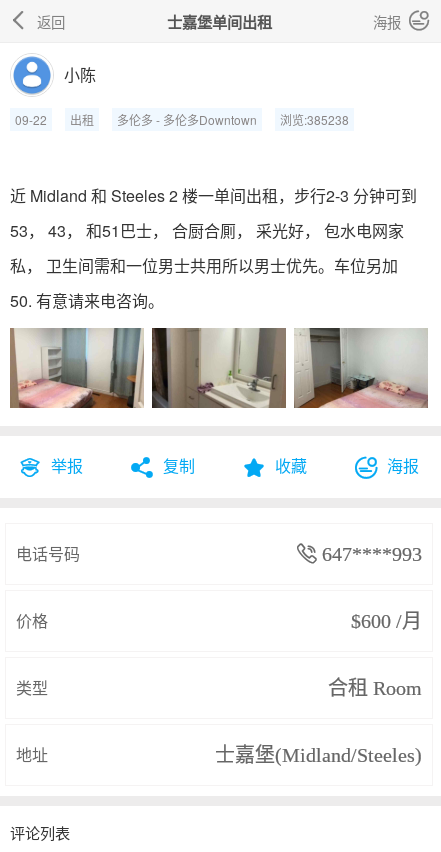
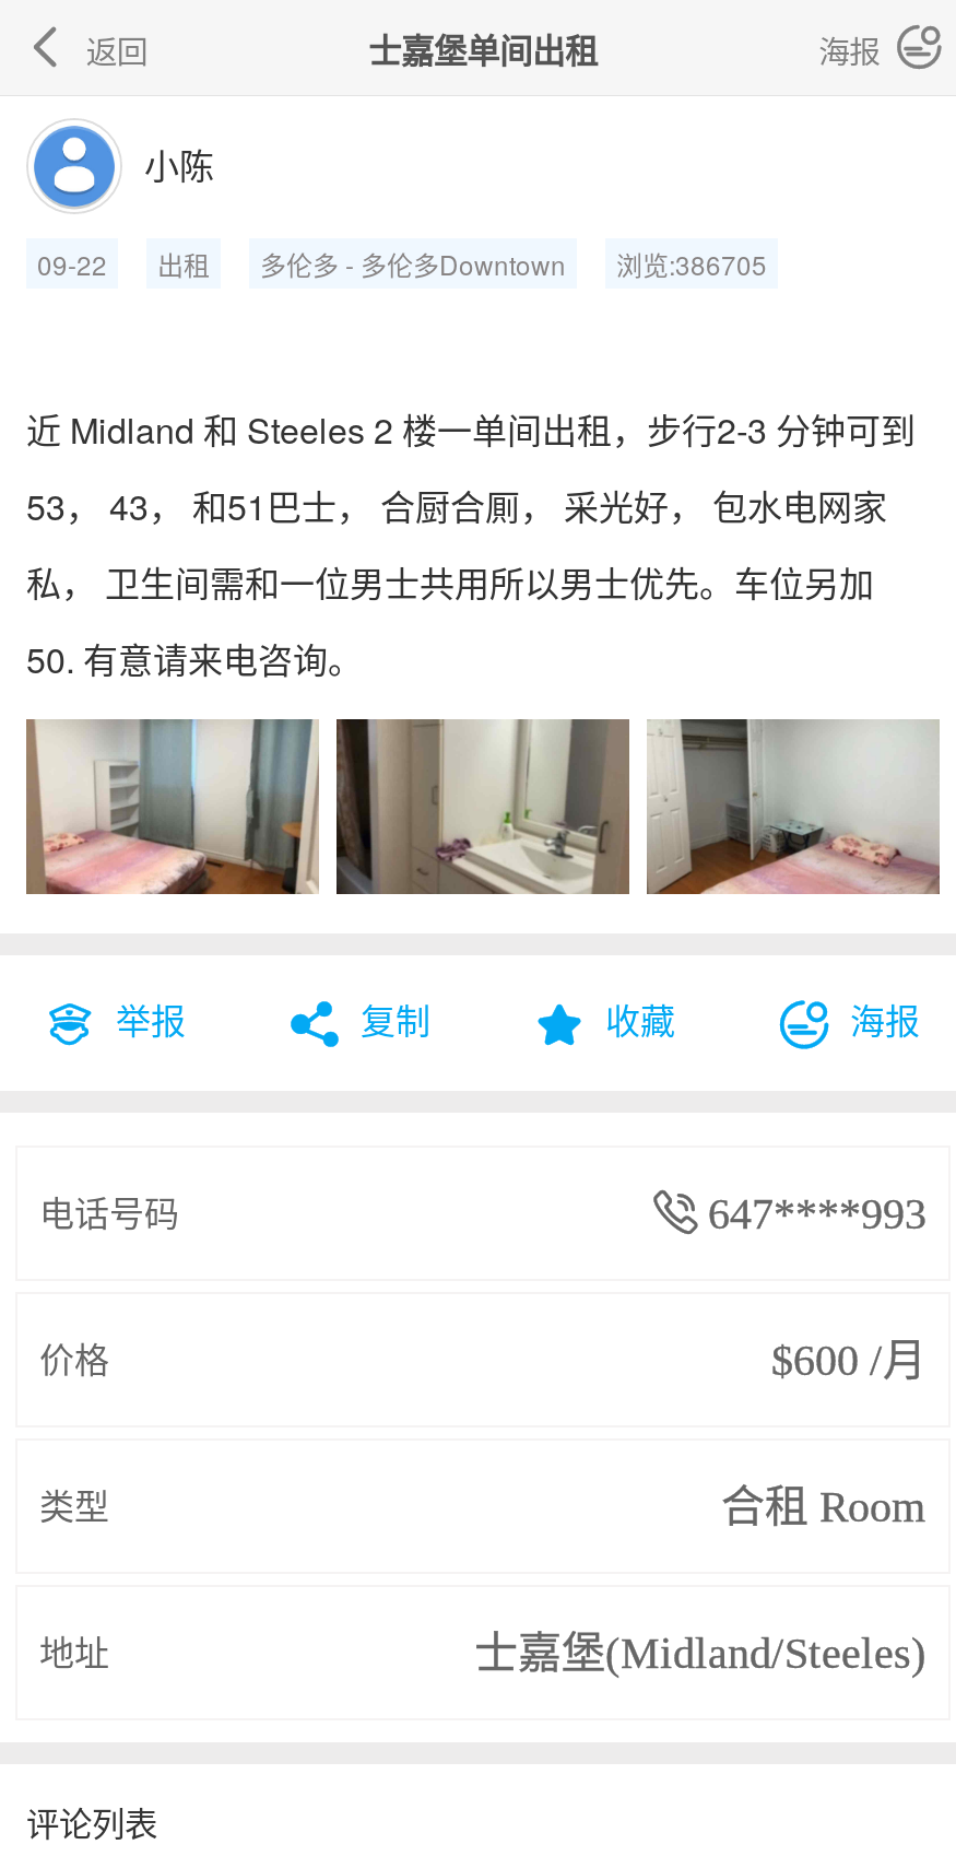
[15,111,349,128] 09-22 出租 多伦多 - 多伦多Downtown 浏览:385238 -> [37,245,767,282] 09-22 出租 多伦多 - 多伦多Downtown 浏览:386705

